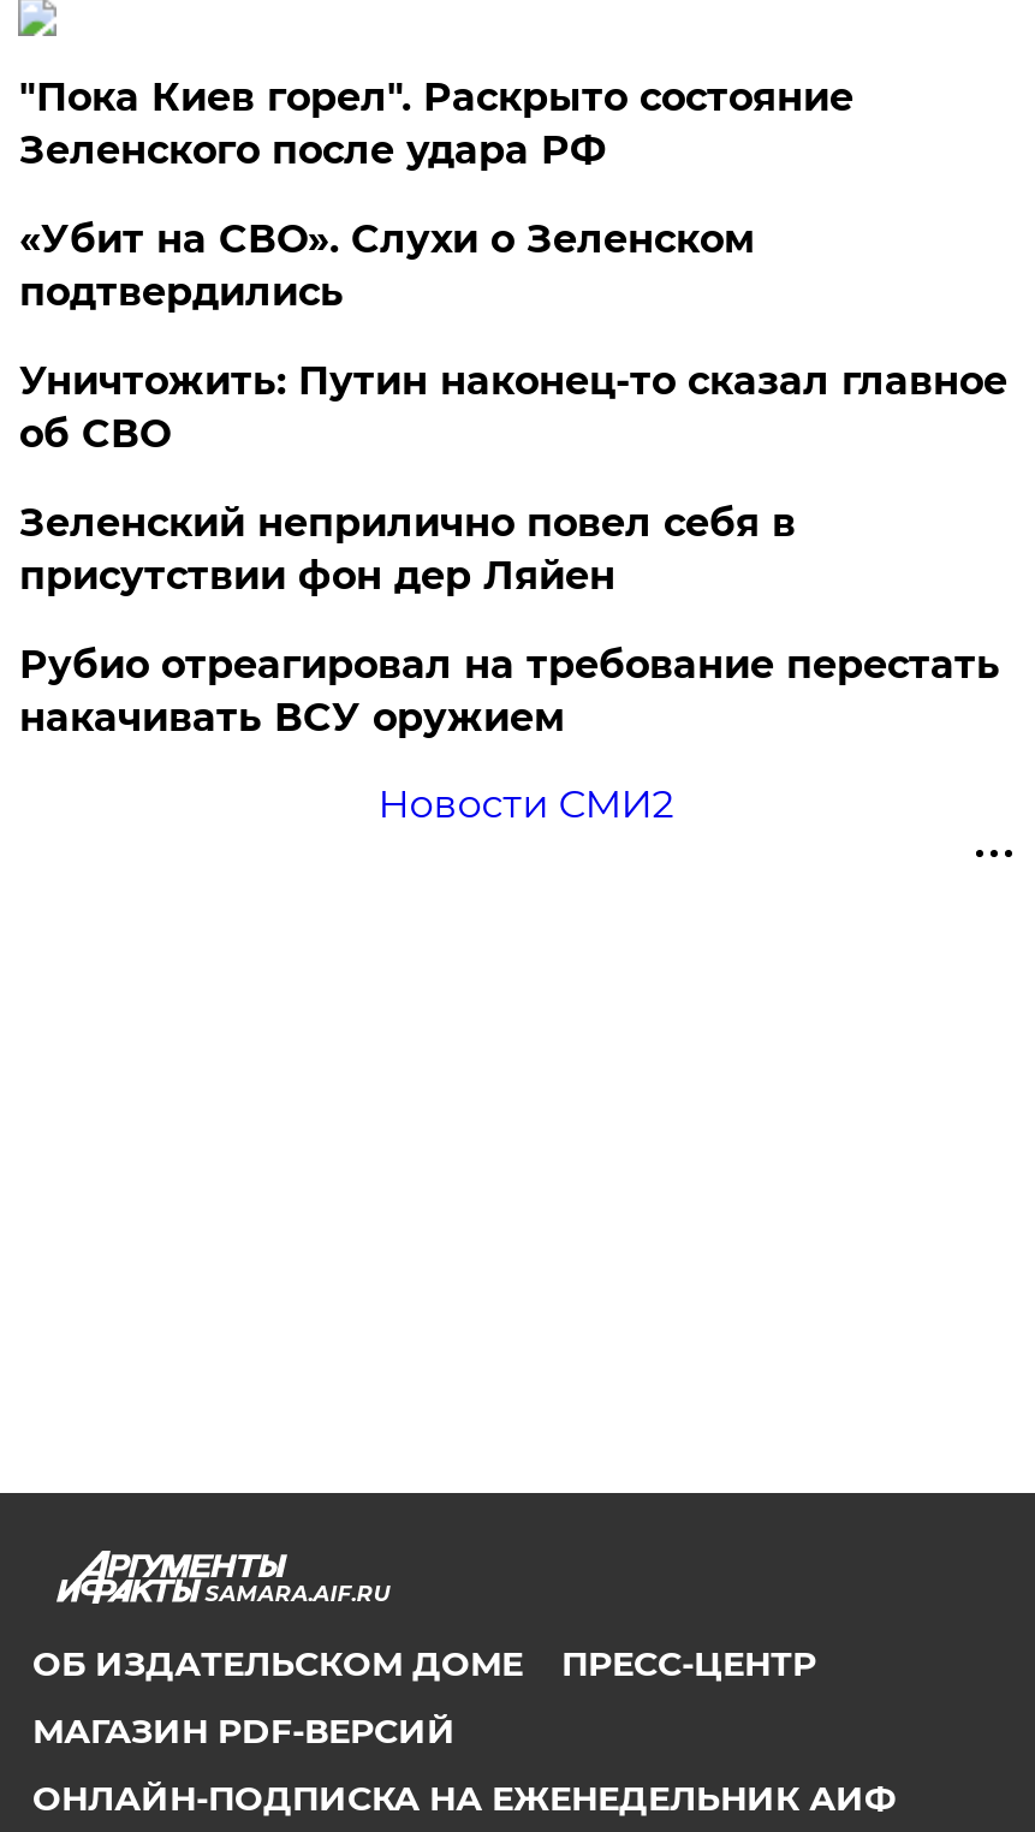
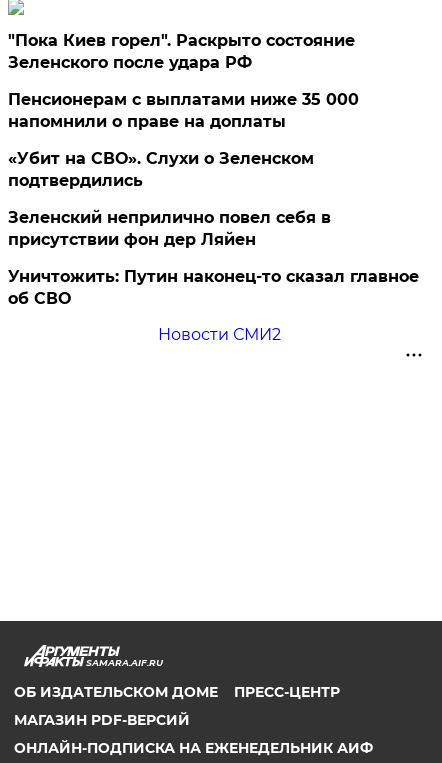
none -> [8,90,359,131] Пенсионерам с выплатами ниже 35 000 | напомнили о праве на доплаты
moved [19,217,755,315] -> [8,149,314,190]: «Убит на СВО». Слухи о Зеленском | подтвердились
moved [19,359,1007,457] -> [8,267,419,308]: Уничтожить: Путин наконец-то сказал главное | об СВО
[19,642,1000,741] Рубио отреагировал на требование перестать | накачивать ВСУ оружием -> none

